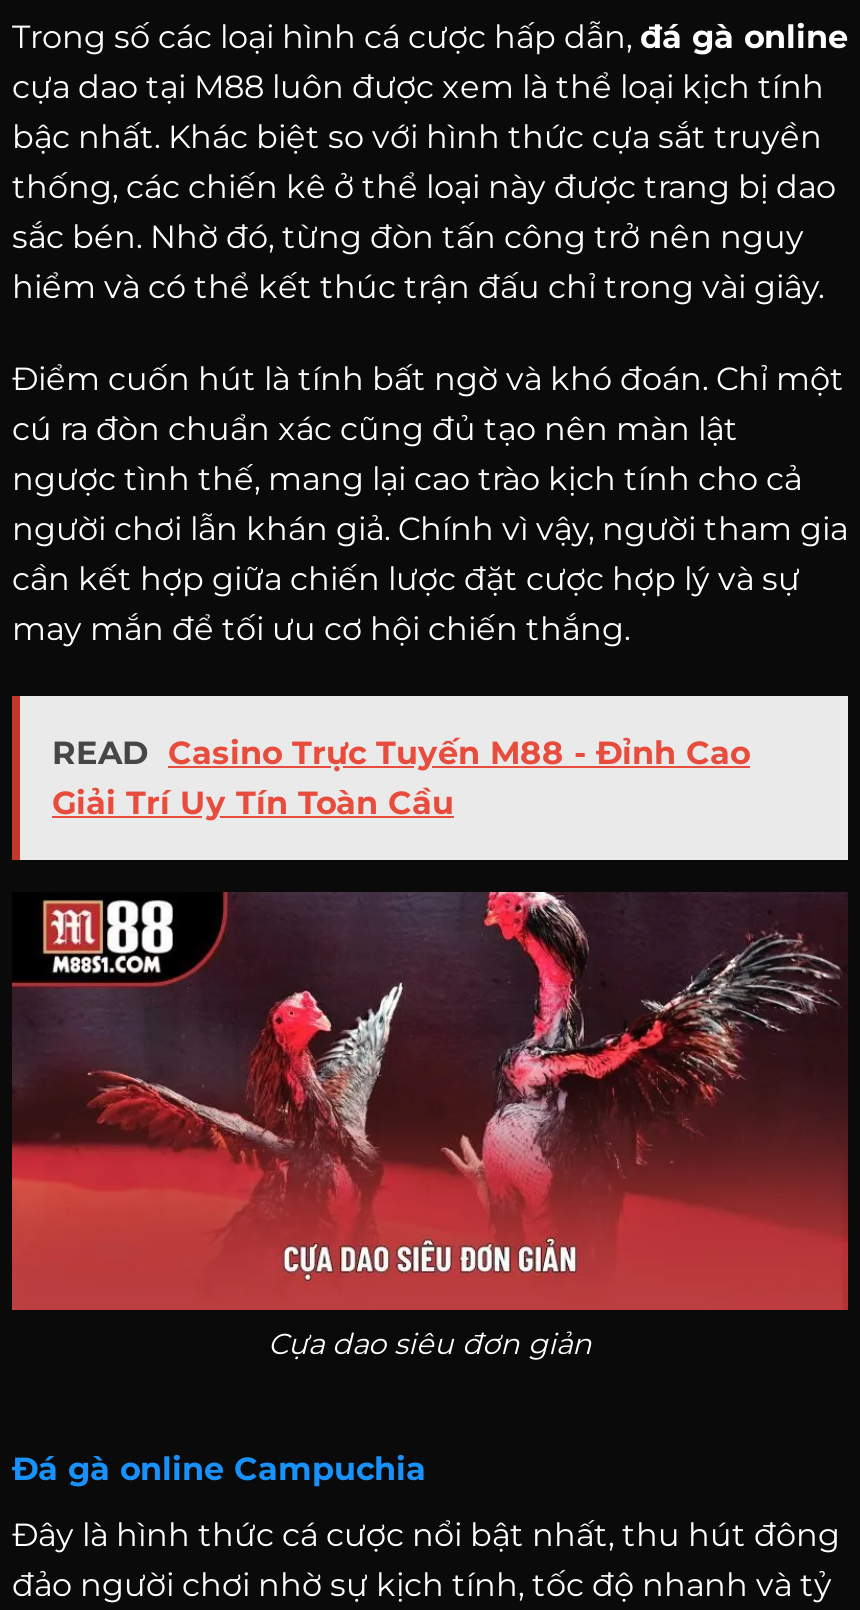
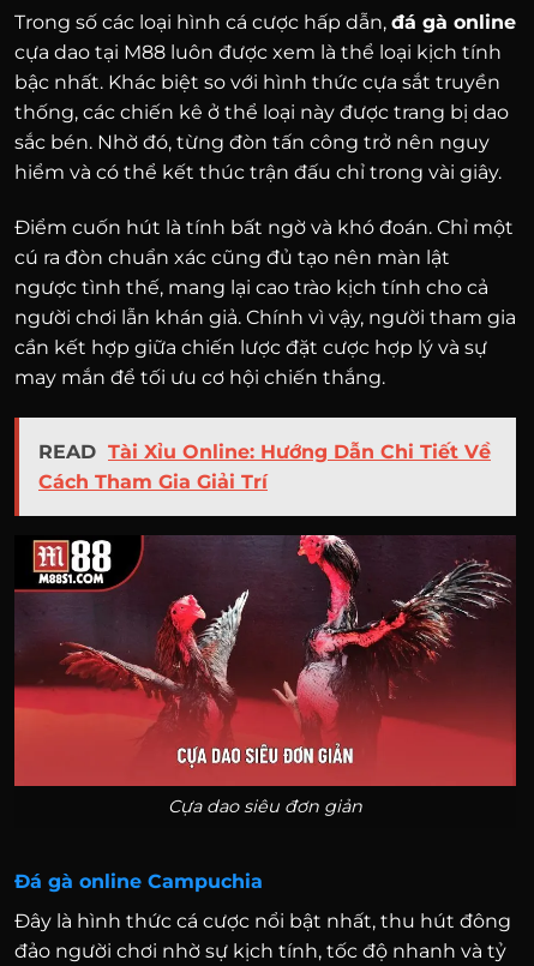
[52,734,750,822] READ Casino Trực Tuyến M88 - Đỉnh Cao | Giải Trí Uy Tín Toàn Cầu -> [38,441,491,493] READ Tài Xỉu Online: Hướng Dẫn Chi Tiết Về | Cách Tham Gia Giải Trí

